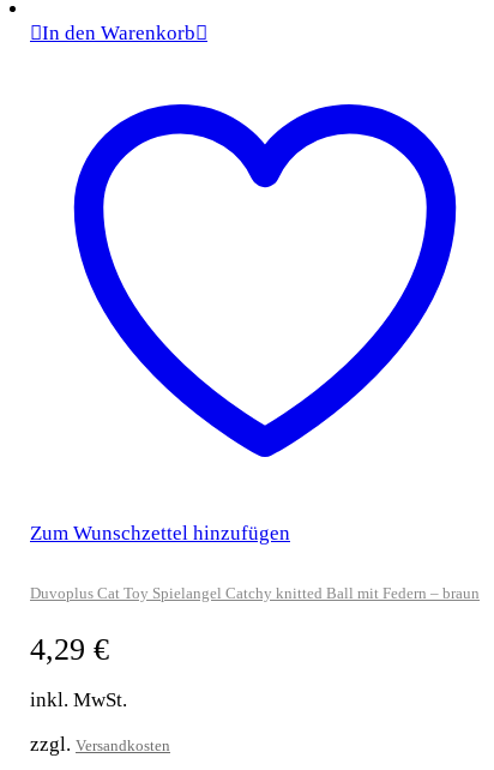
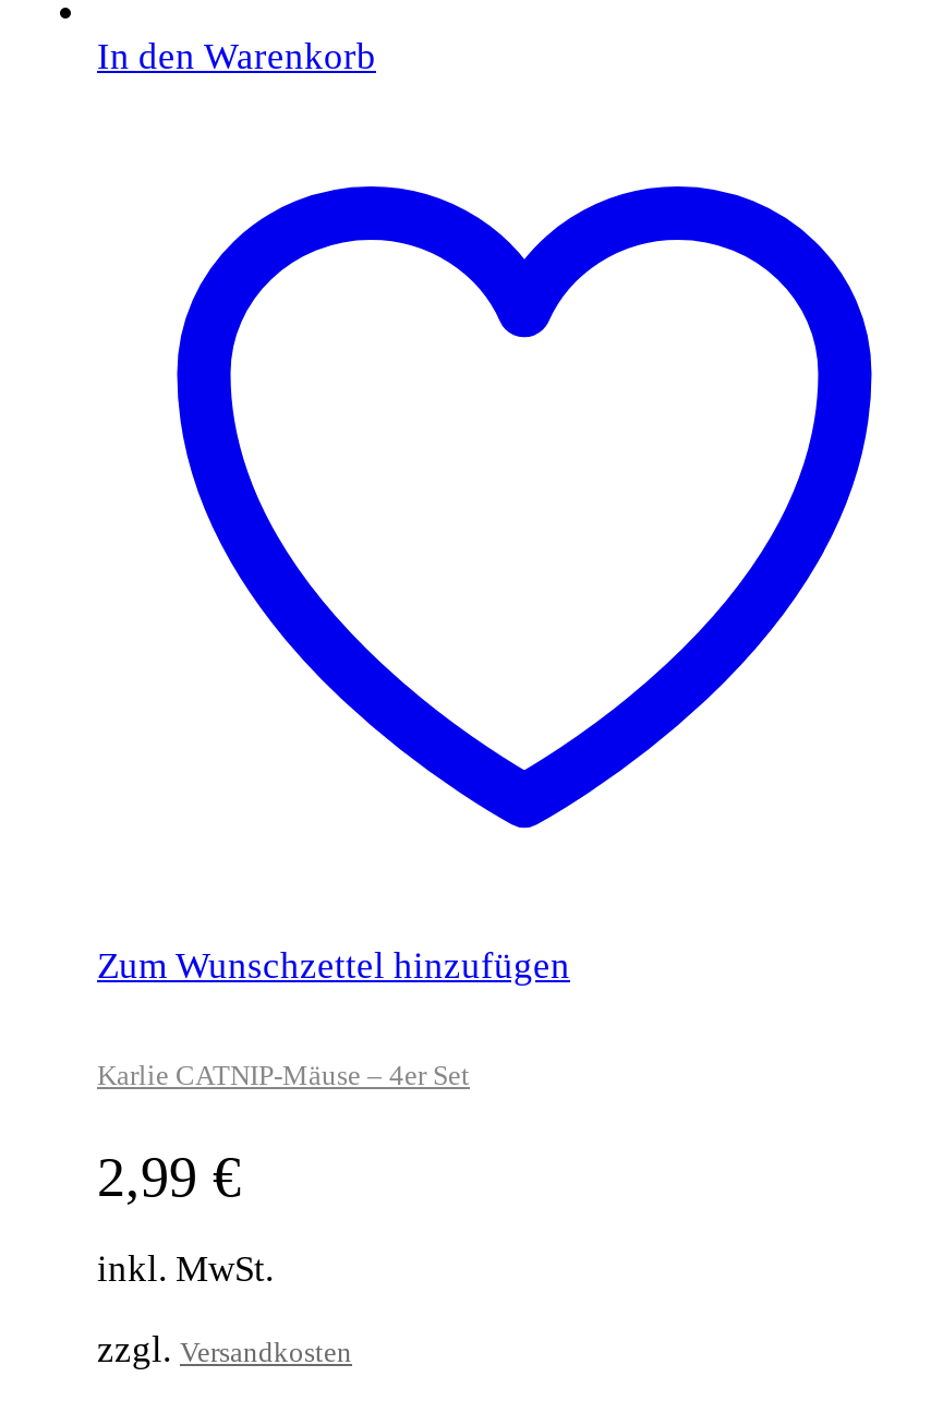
[30,584,480,602] Duvoplus Cat Toy Spielangel Catchy knitted Ball mit Federn – braun -> [97,1059,470,1092] Karlie CATNIP-Mäuse – 4er Set
[30,633,109,667] 4,29 € -> [97,1147,241,1210] 2,99 €

